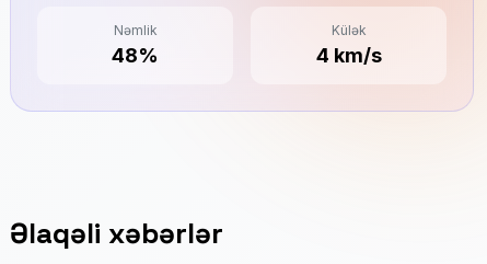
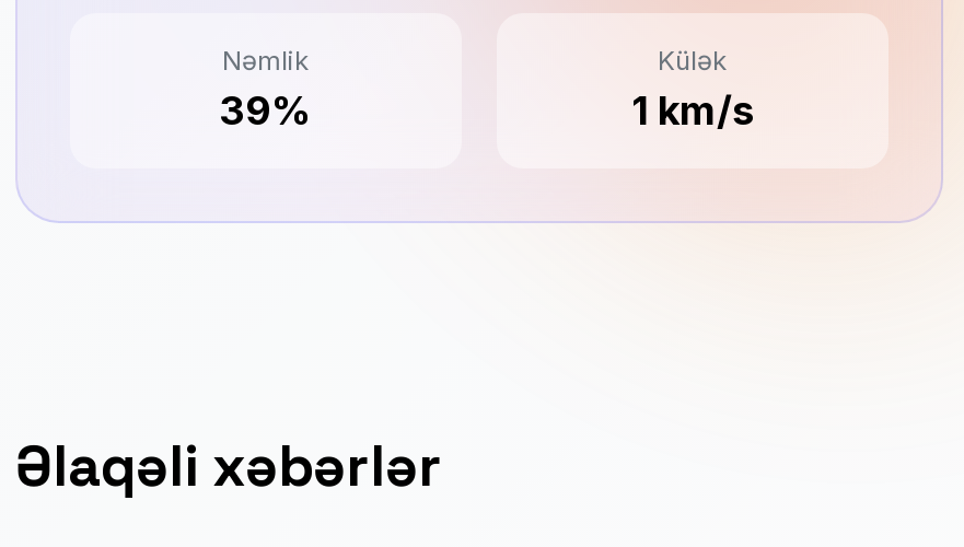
[112,44,159,67] 48% -> [219,88,313,133] 39%
[316,44,381,67] 4 km/s -> [631,88,754,133] 1 km/s

